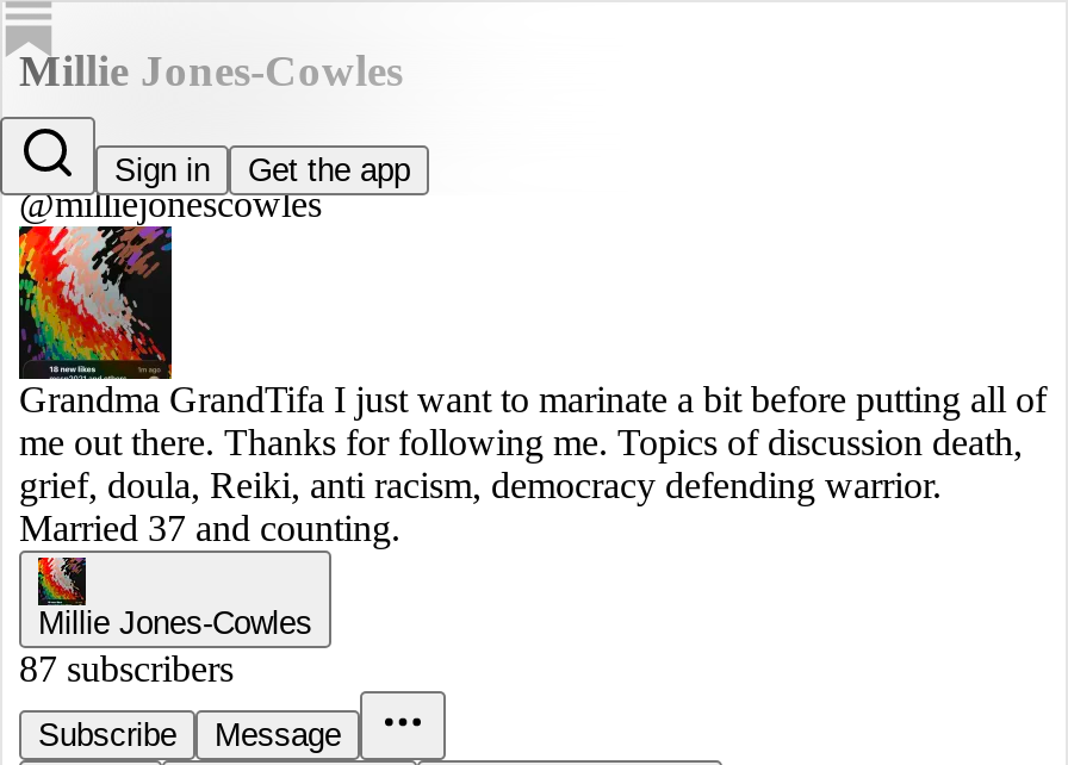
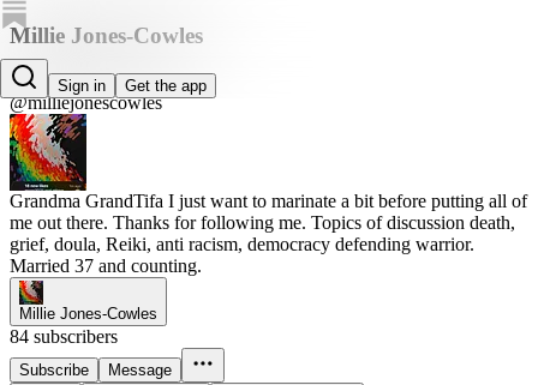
[19,649,234,690] 87 subscribers -> [10,327,118,347] 84 subscribers

